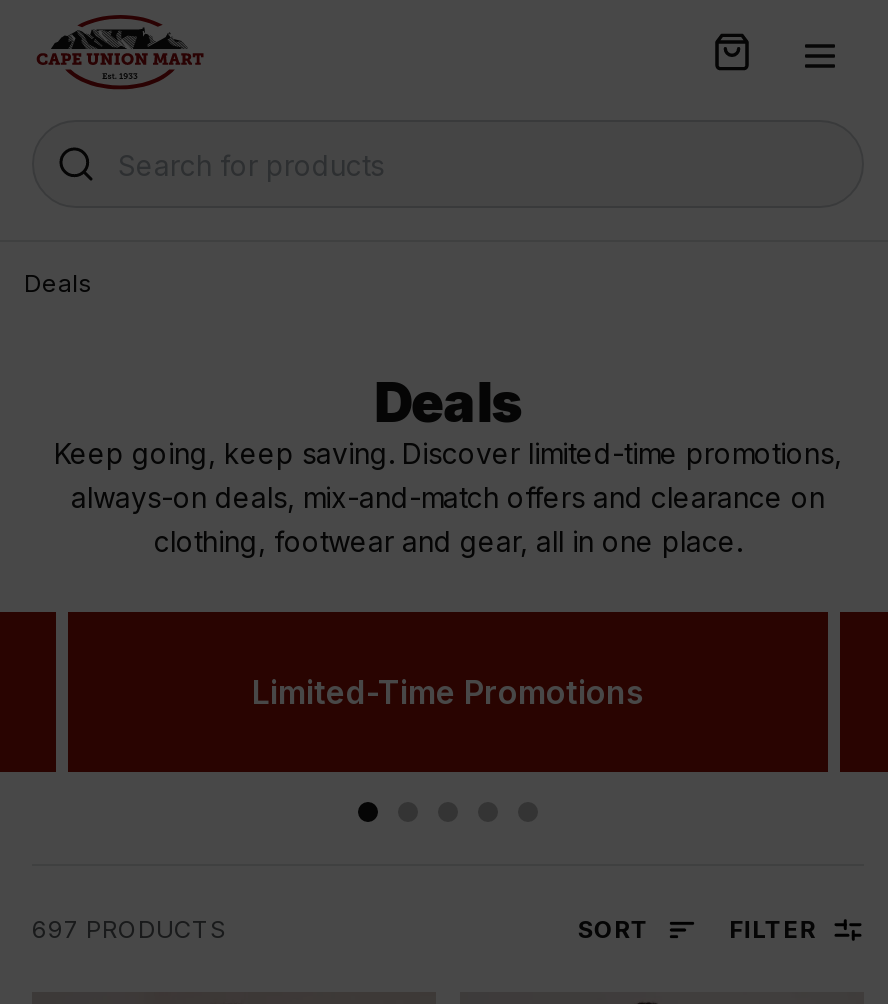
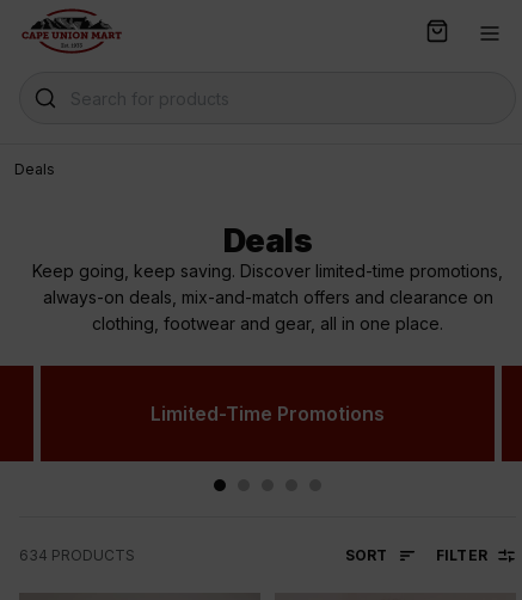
[32,914,226,944] 697 PRODUCTS -> [19,546,135,564] 634 PRODUCTS

